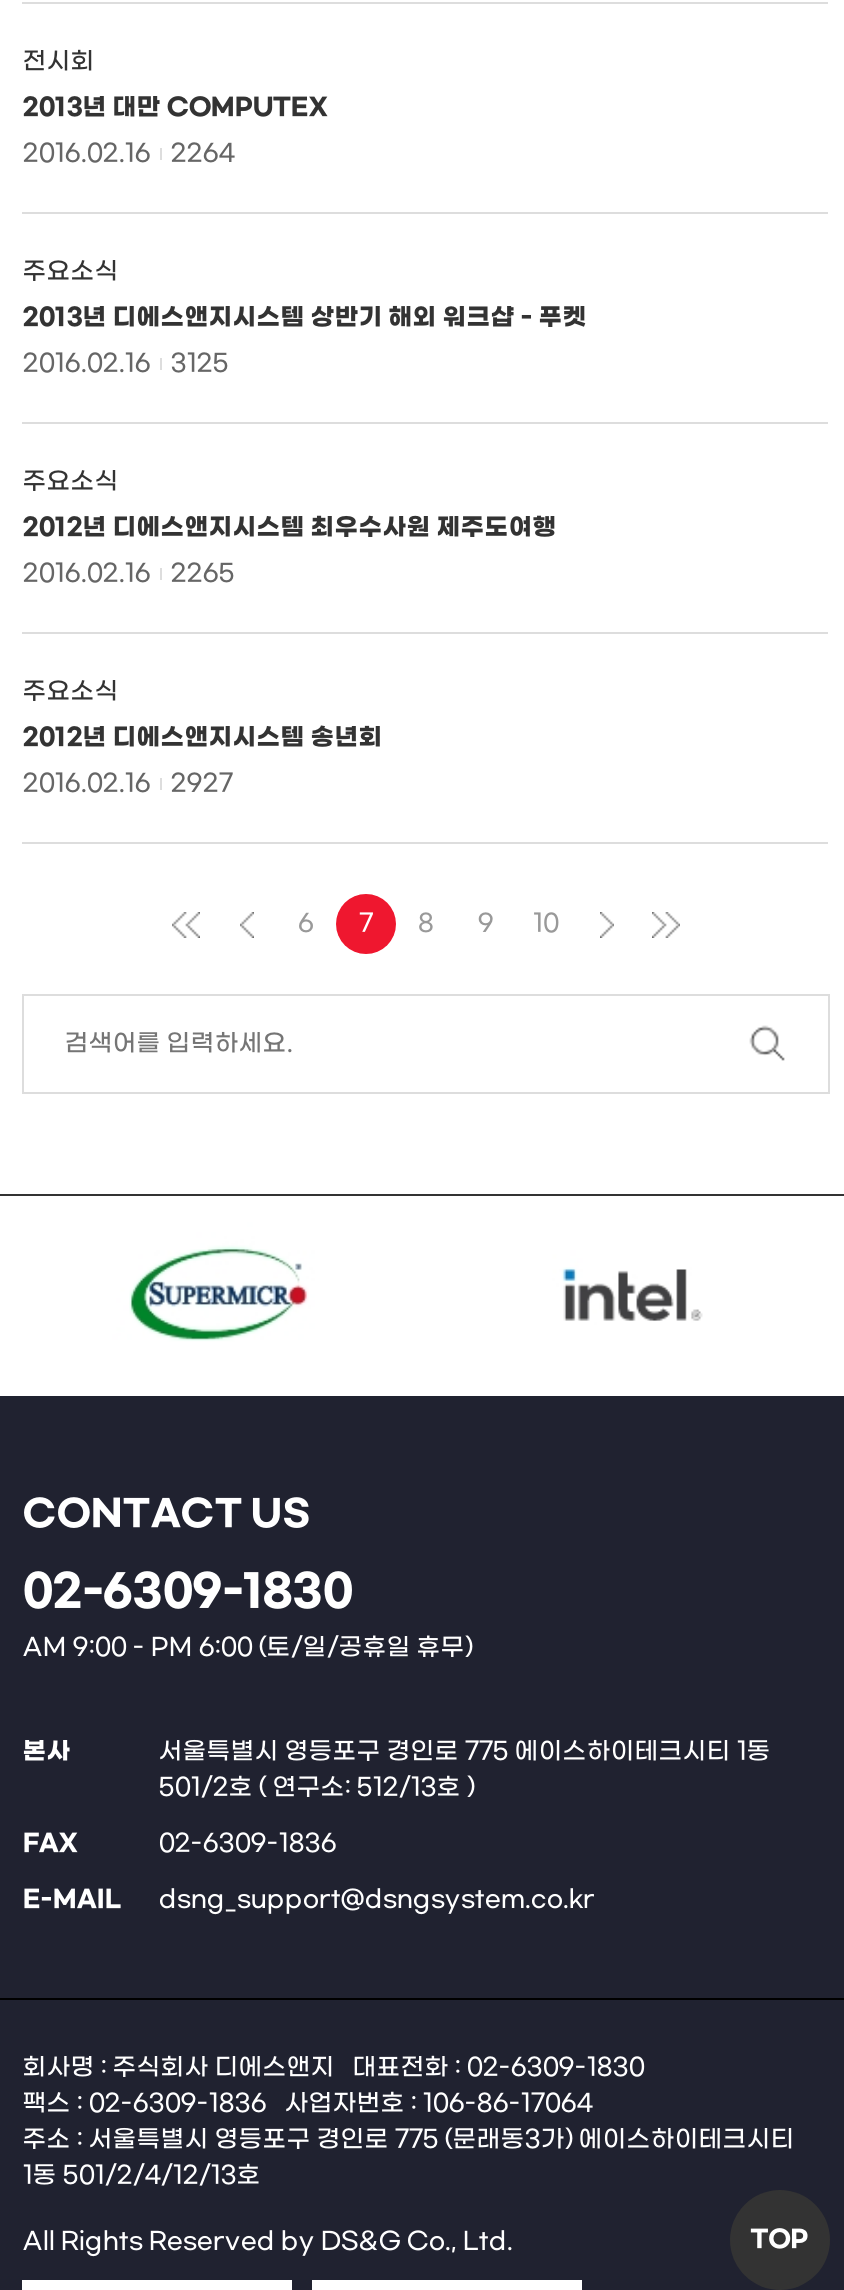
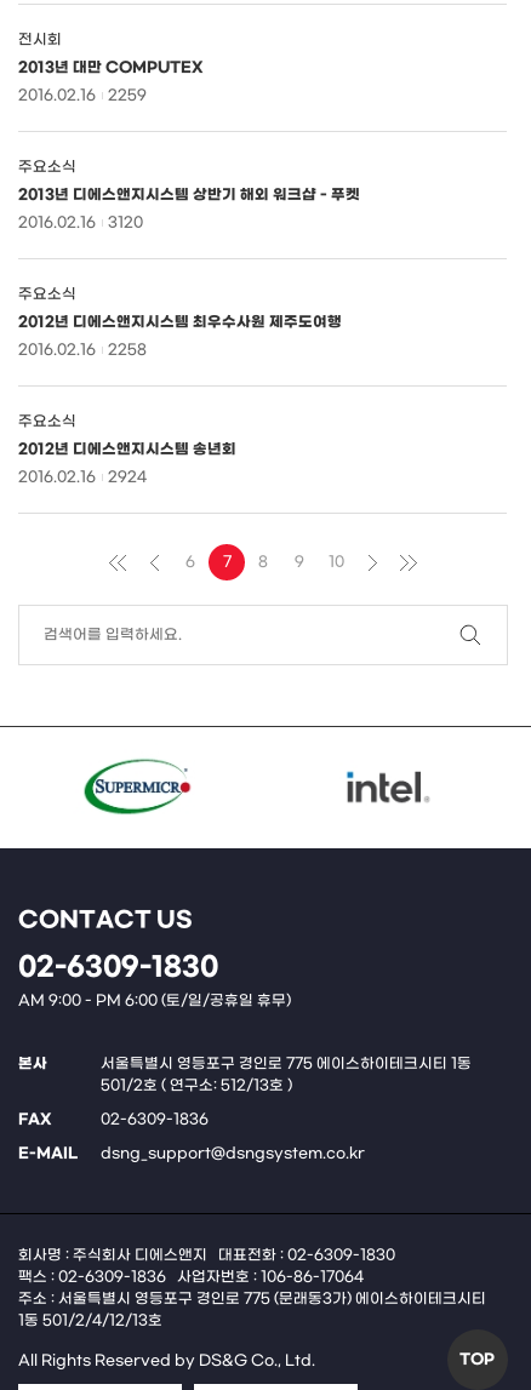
[23,140,235,168] 2016.02.16 2264 -> [19,87,147,104] 2016.02.16 2259
[23,350,229,378] 2016.02.16 3125 -> [19,214,144,231] 2016.02.16 3120
[23,560,235,588] 2016.02.16 2265 -> [19,342,147,359] 2016.02.16 2258
[23,770,233,798] 2016.02.16 2927 -> [19,469,147,486] 2016.02.16 2924

